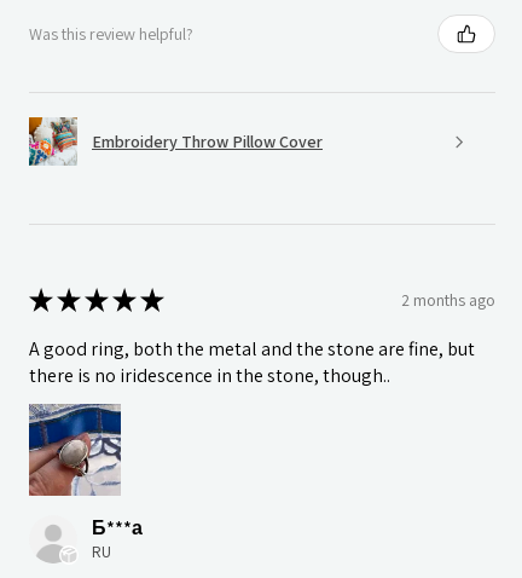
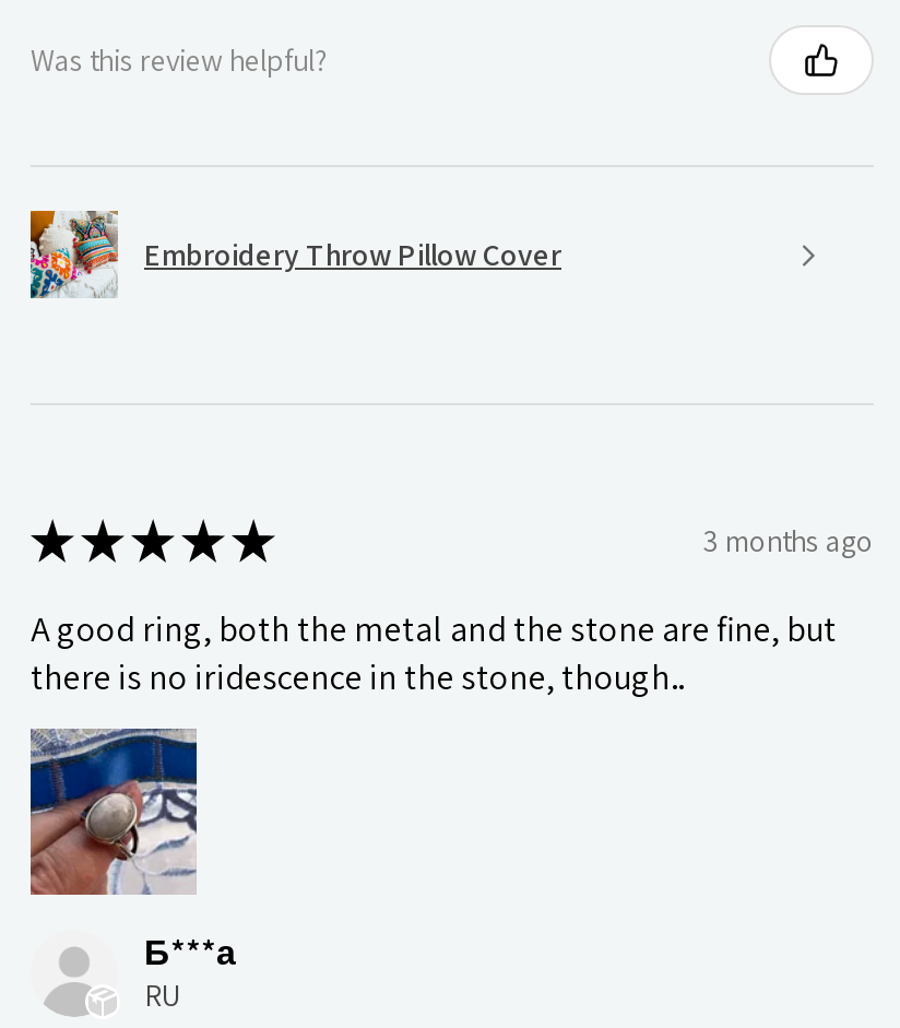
[401,289,495,311] 2 months ago -> [703,521,874,560] 3 months ago

